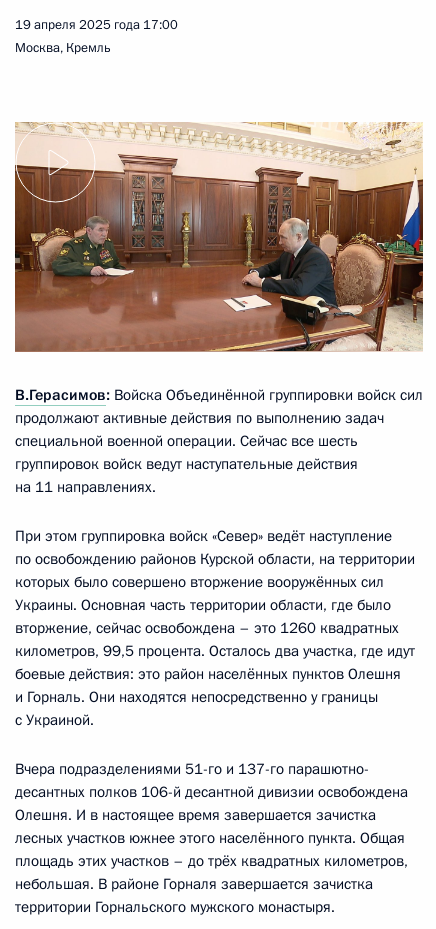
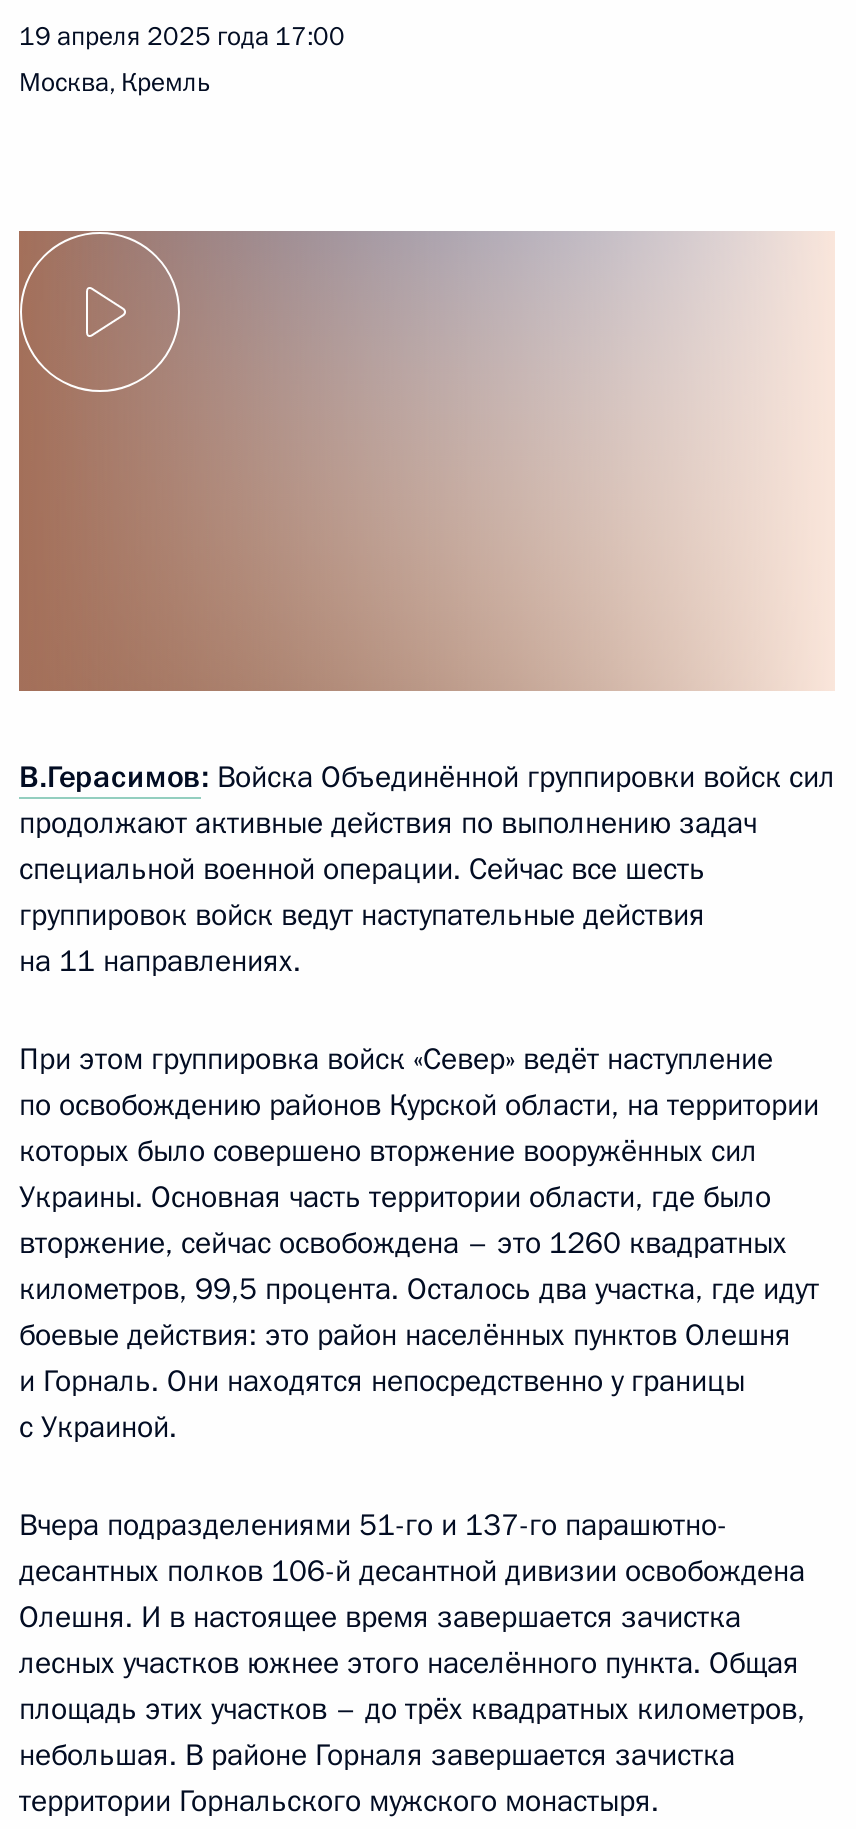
[14,122,424,352] [image] -> [17,229,835,691] [image]

